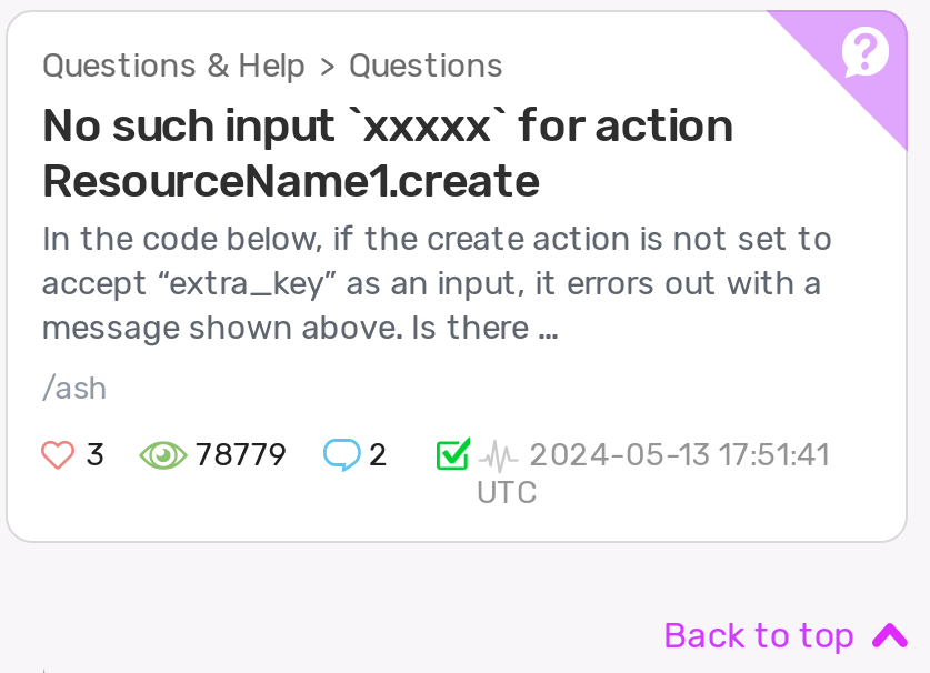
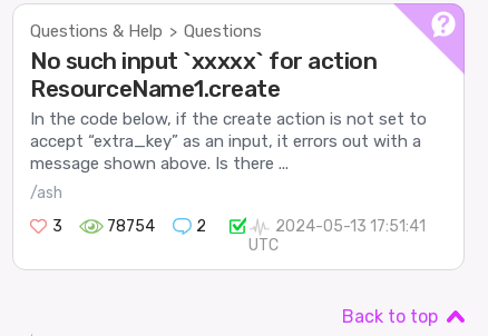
[195,436,289,473] 78779 -> [107,217,155,236] 78754

